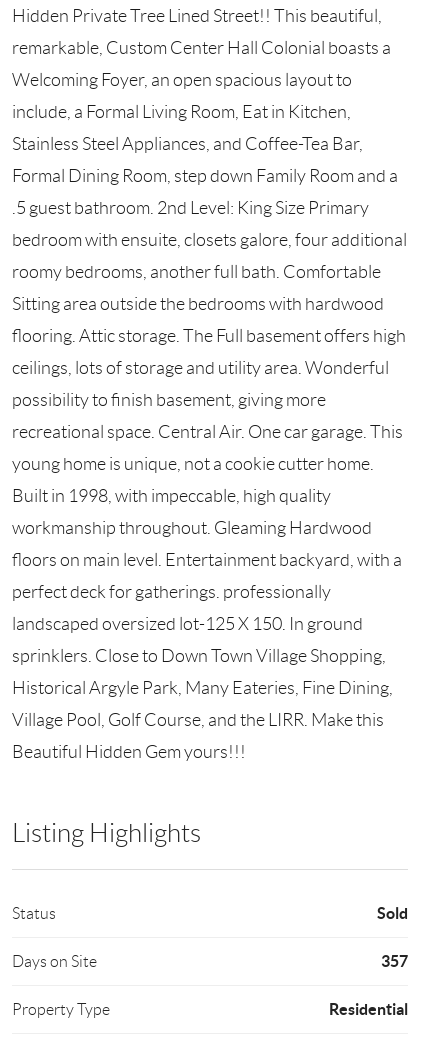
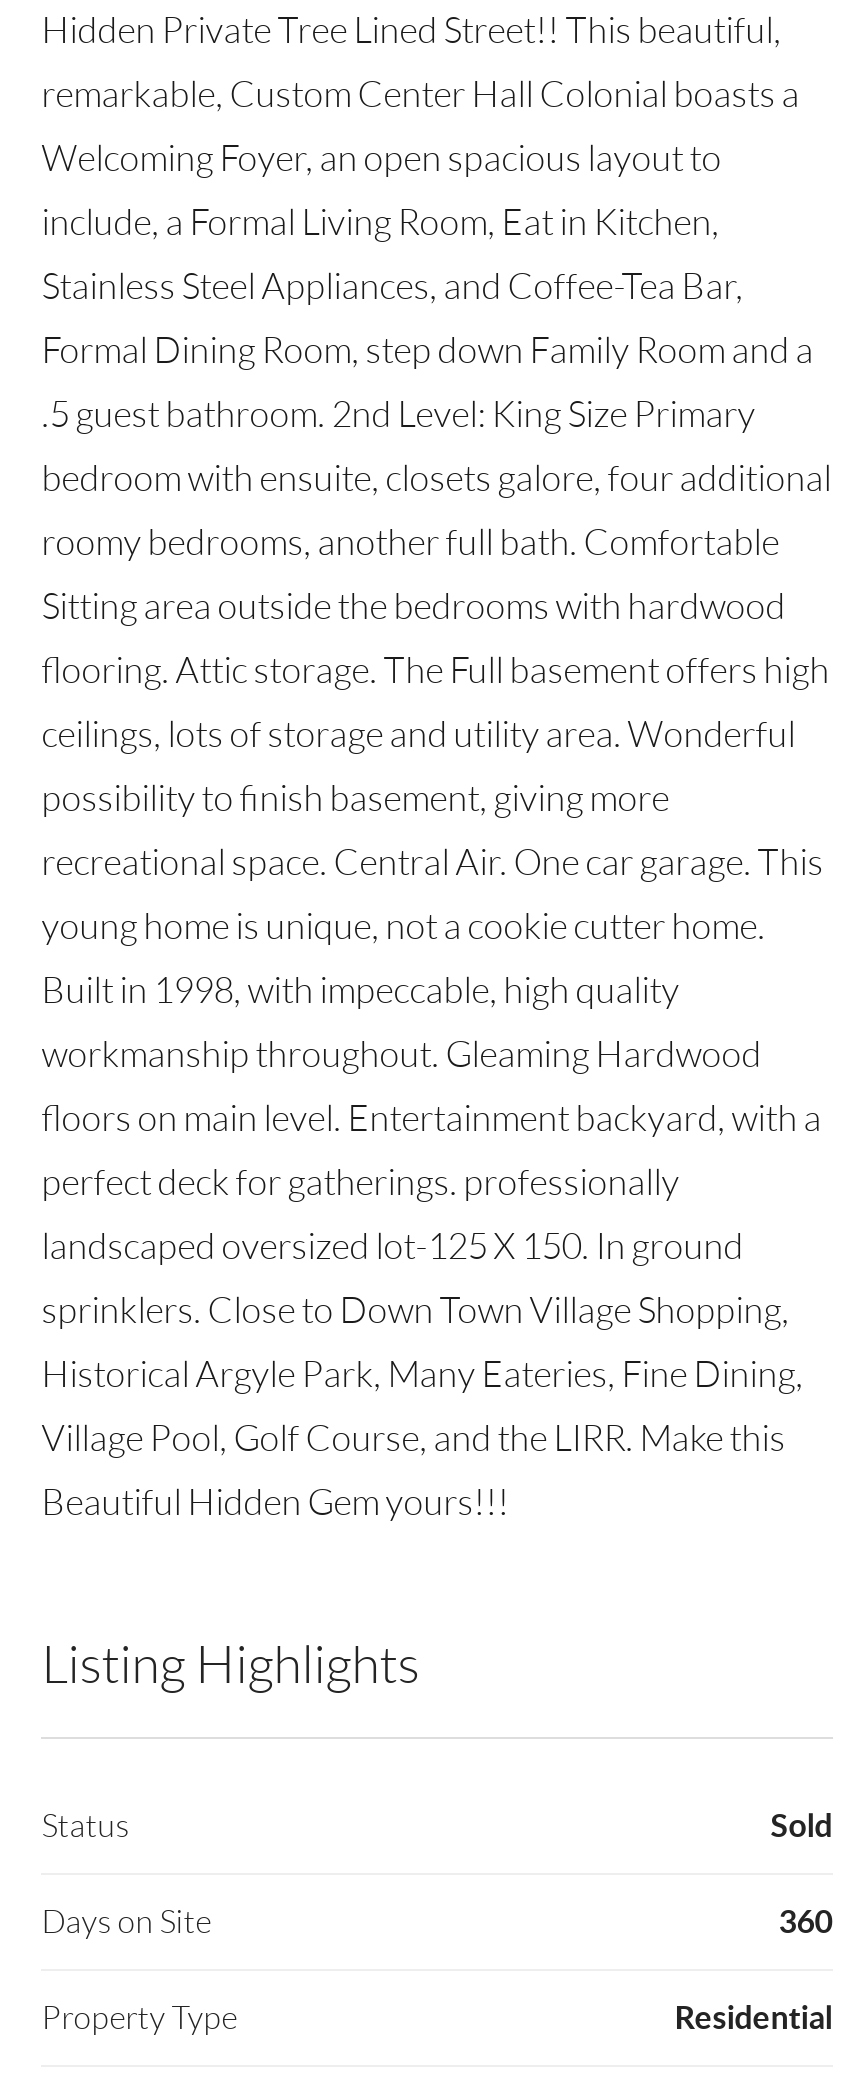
[381,952,408,970] 357 -> [779,1903,833,1939] 360

